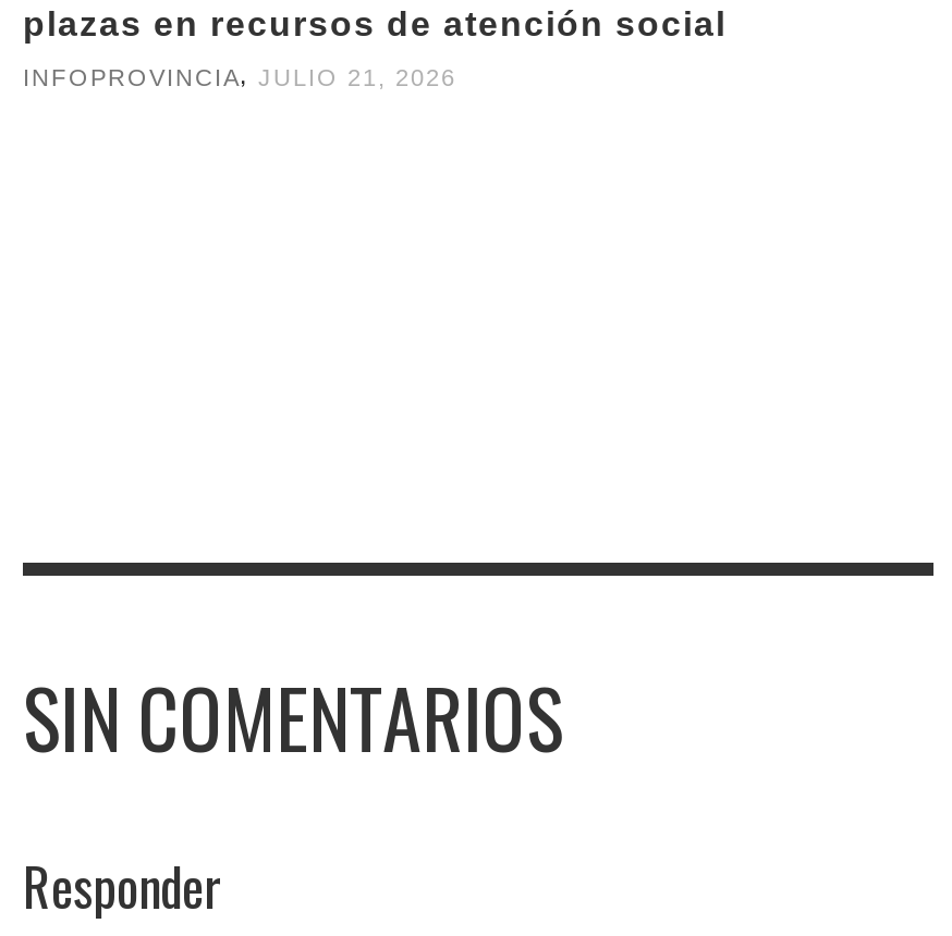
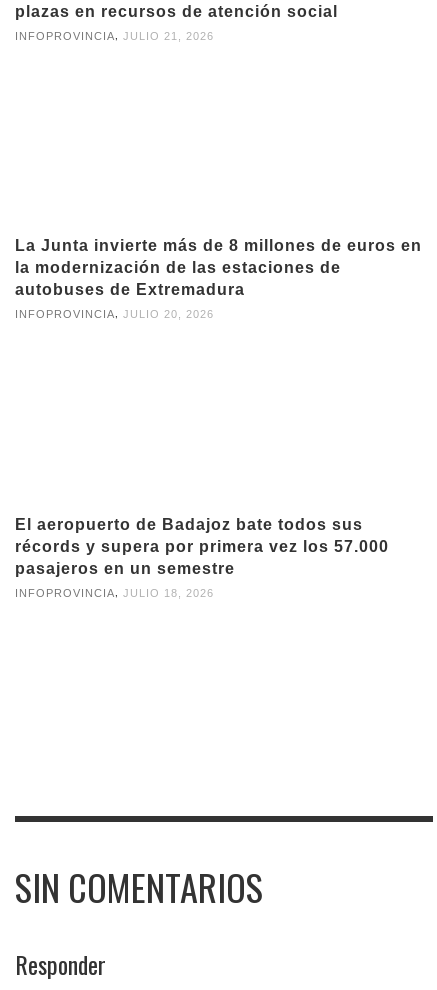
none -> [15,237,422,320] La Junta invierte más de 8 millones de euros en | la modernización de las estaciones de | autobuses de Extremadura | INFOPROVINCIA, JULIO 20, 2026
none -> [15,516,389,599] El aeropuerto de Badajoz bate todos sus | récords y supera por primera vez los 57.000 | pasajeros en un semestre | INFOPROVINCIA, JULIO 18, 2026

